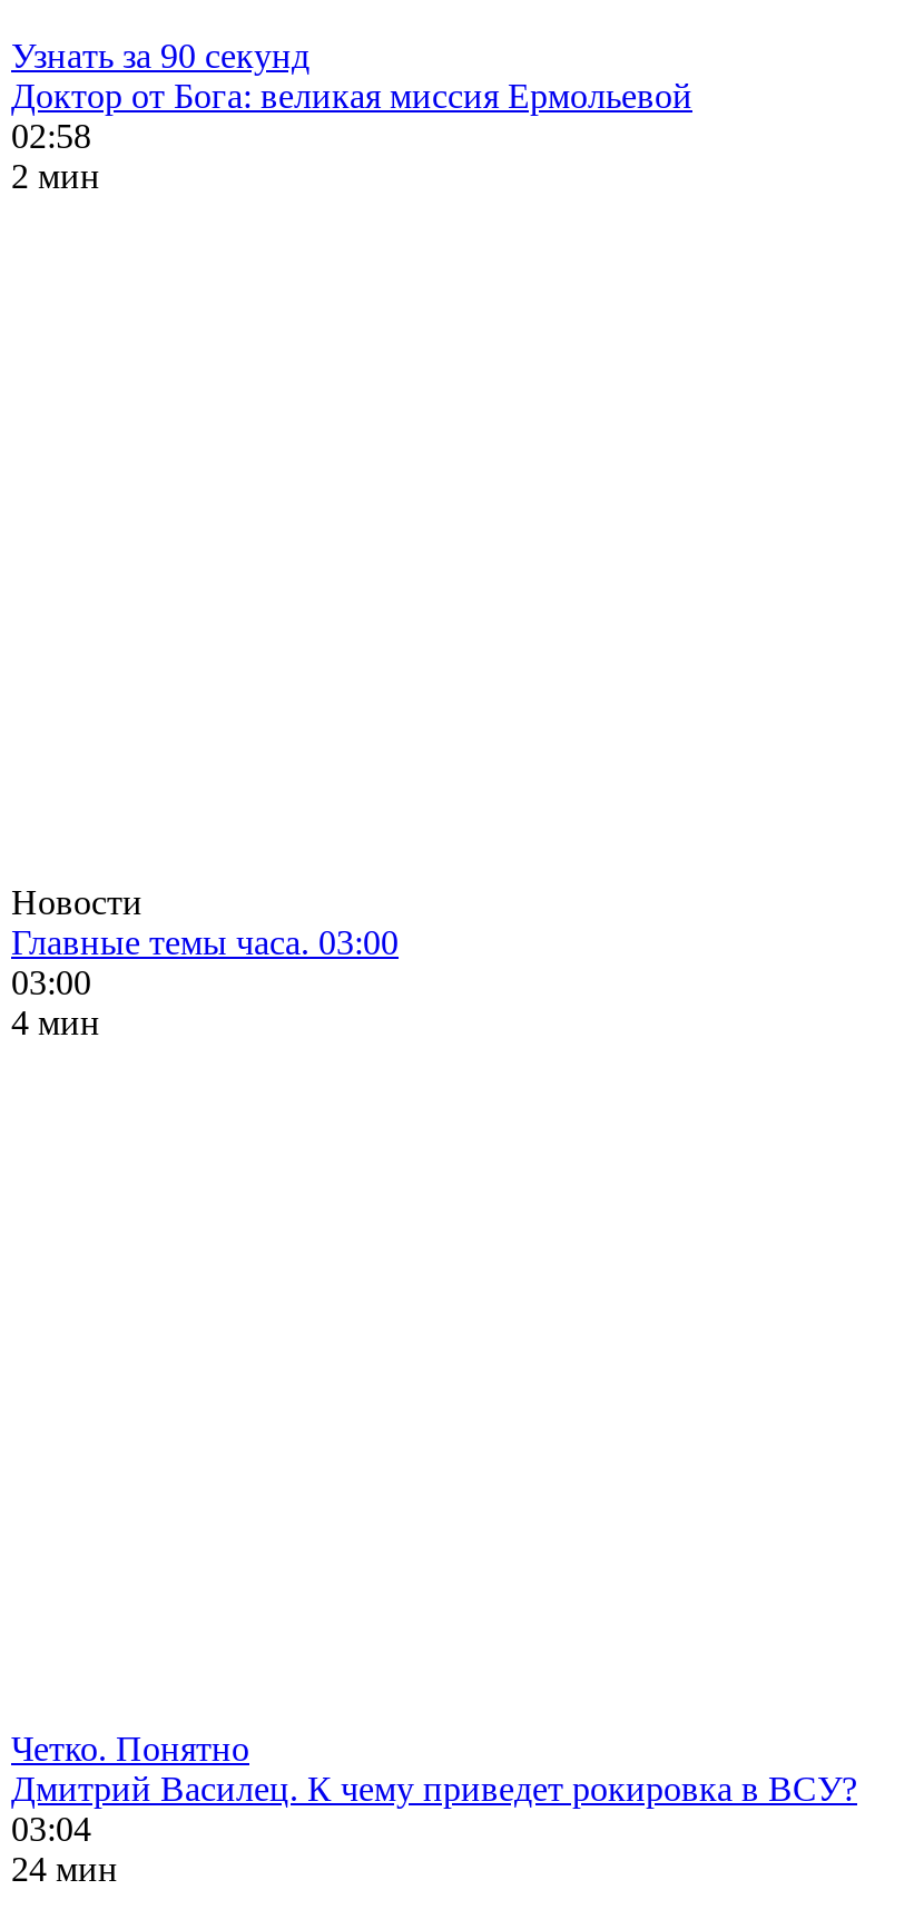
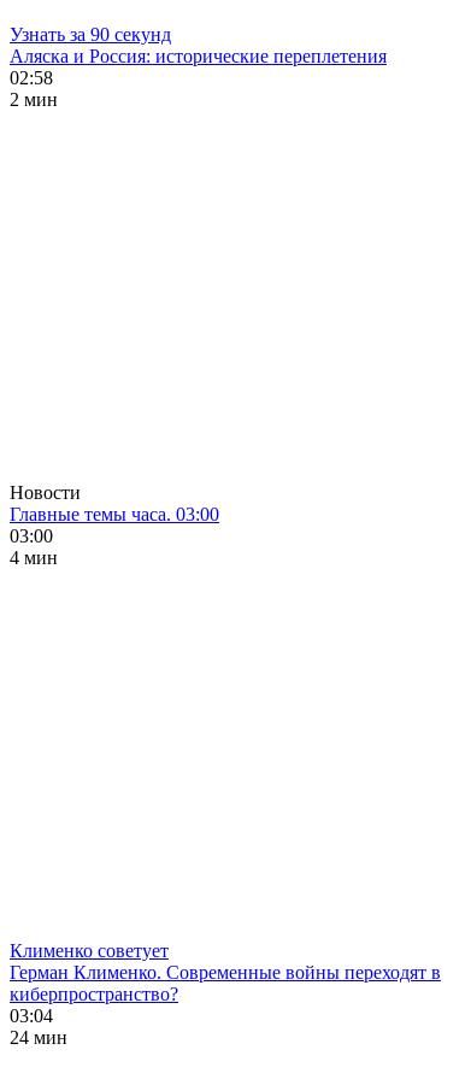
[11,77,692,115] Доктор от Бога: великая миссия Ермольевой -> [10,46,387,66] Аляска и Россия: исторические переплетения
[11,1730,857,1808] Четко. Понятно | Дмитрий Василец. К чему приведет рокировка в ВСУ? -> [10,940,441,1004] Клименко советует | Герман Клименко. Современные войны переходят в | киберпространство?

